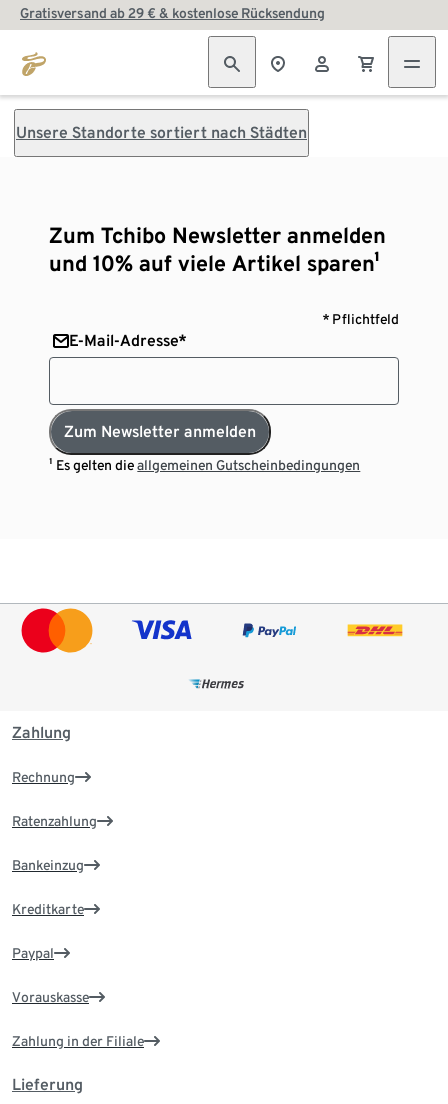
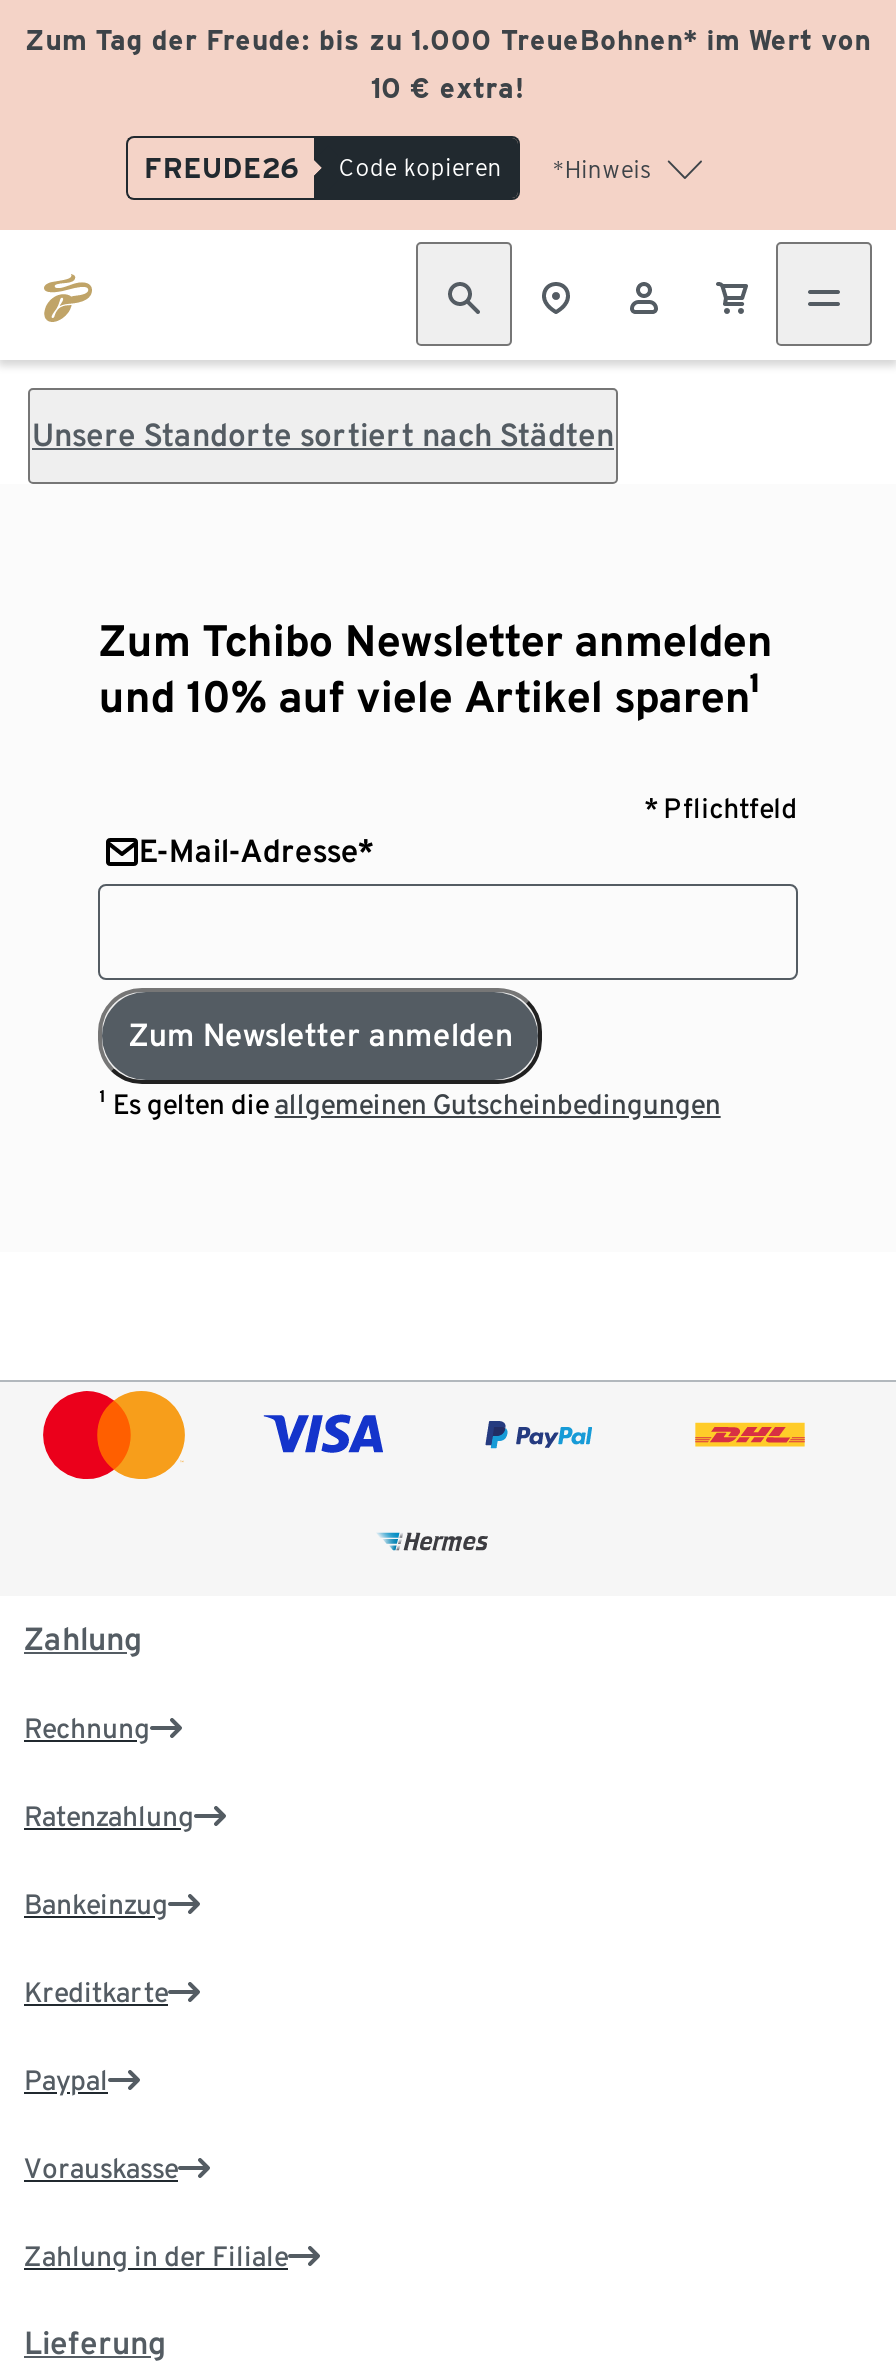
[20,5,325,21] Gratisversand ab 29 € & kostenlose Rücksendung -> [25,24,871,184] Zum Tag der Freude: bis zu 1.000 TreueBohnen* im Wert von | 10 € extra! | FREUDE26 | Code kopieren | *Hinweis

